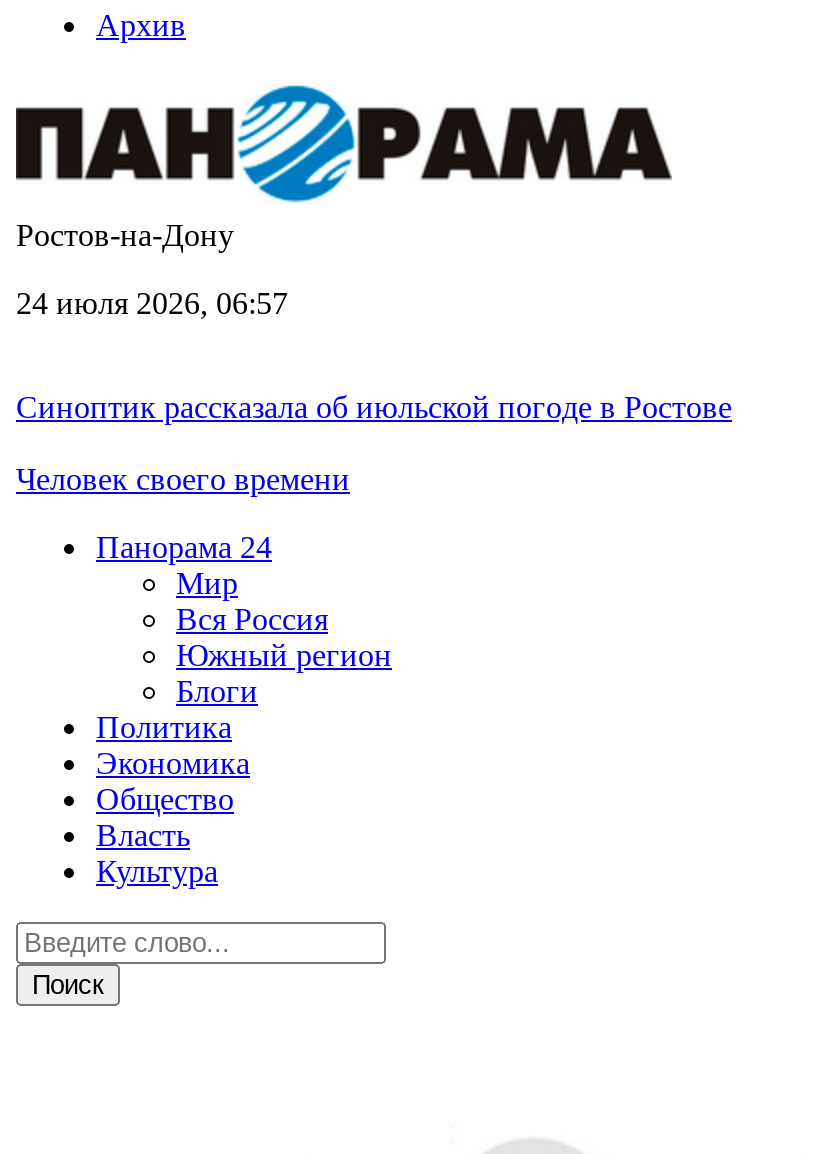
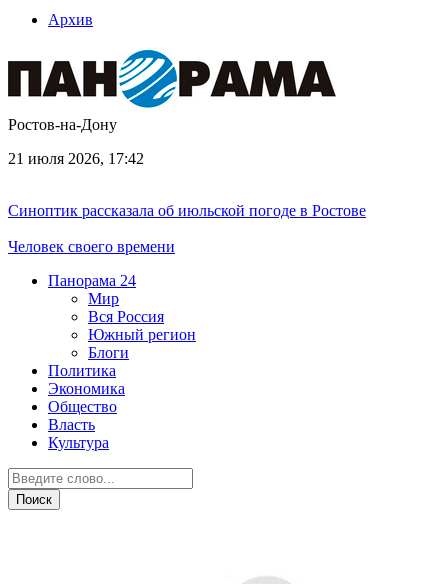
[16,287,288,321] 24 июля 2026, 06:57 -> [8,150,144,167] 21 июля 2026, 17:42

